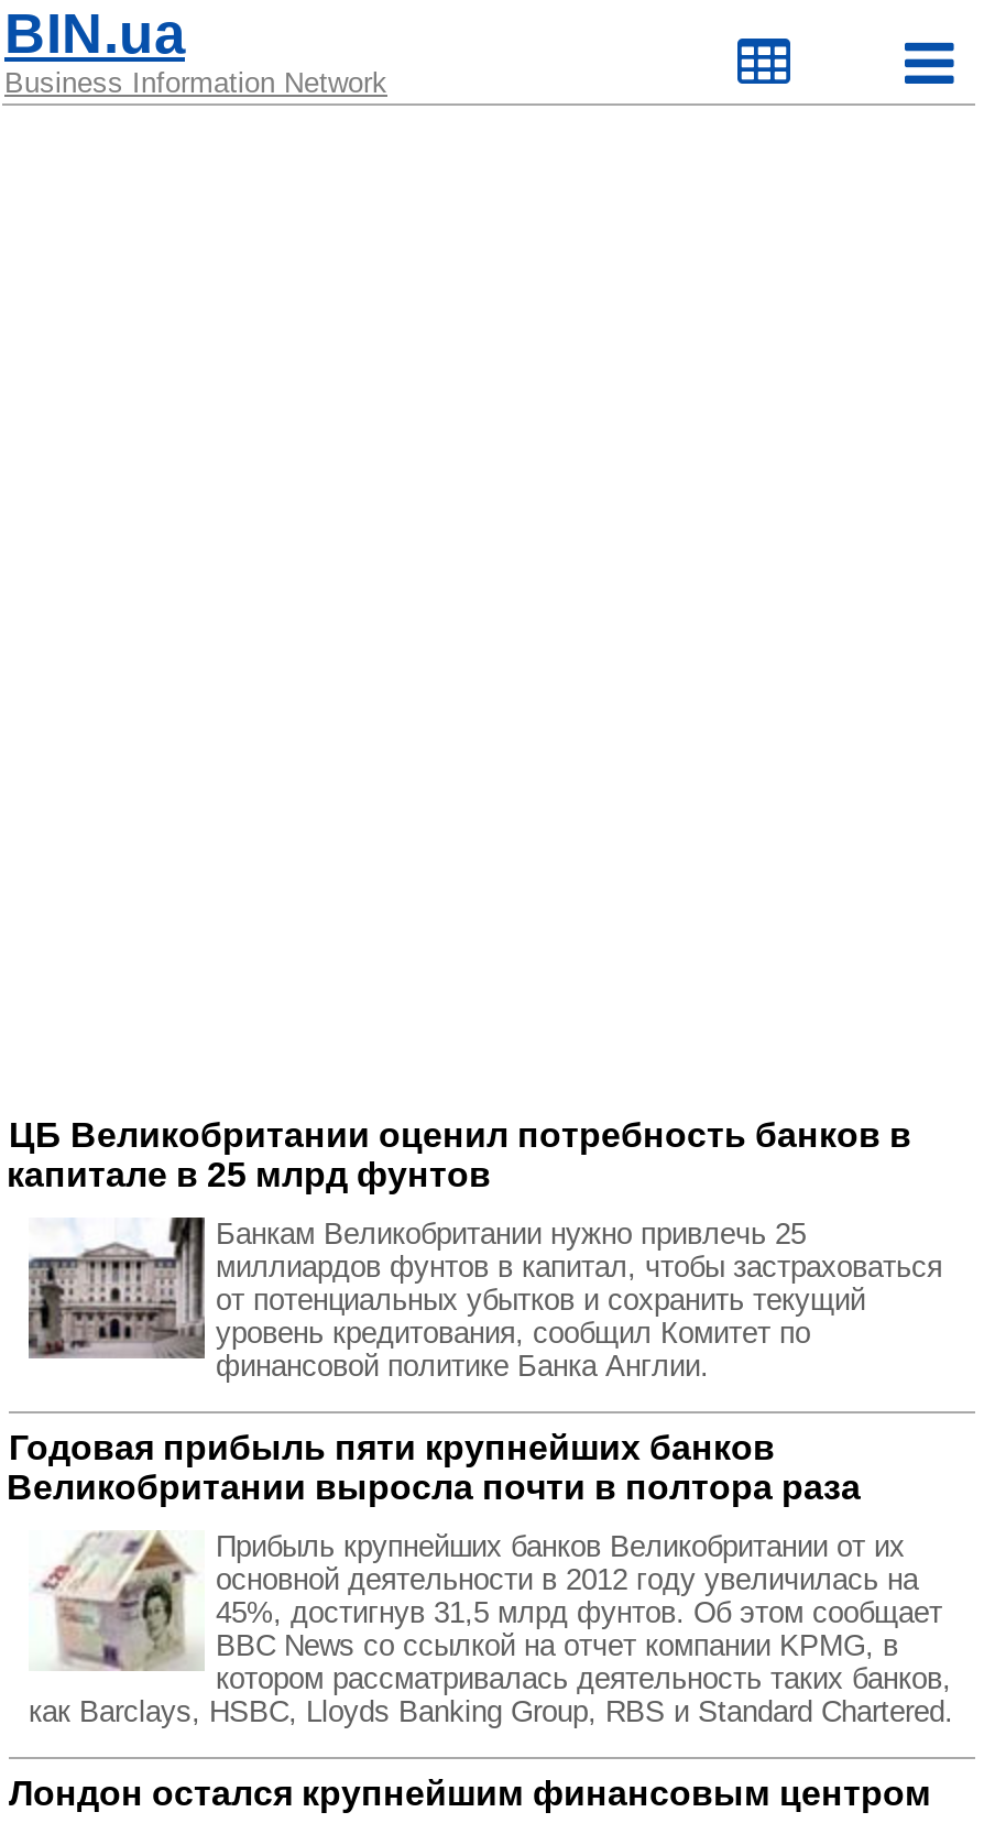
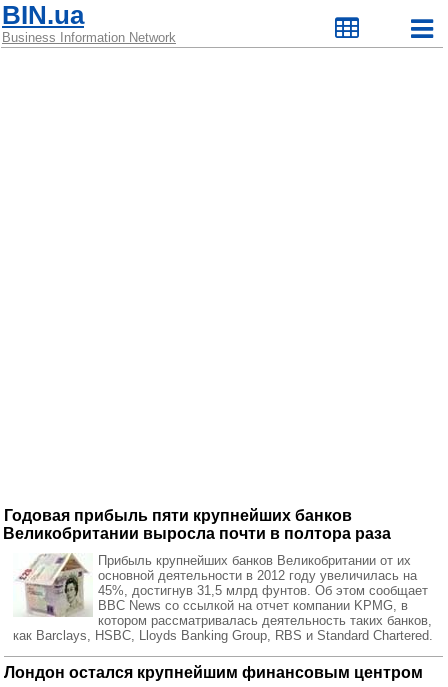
[7,1116,942,1383] [image] | ЦБ Великобритании оценил потребность банков в | капитале в 25 млрд фунтов | Банкам Великобритании нужно привлечь 25 | миллиардов фунтов в капитал, чтобы застраховаться | от потенциальных убытков и сохранить текущий | уровень кредитования, сообщил Комитет по | финансовой политике Банка Англии. -> none

